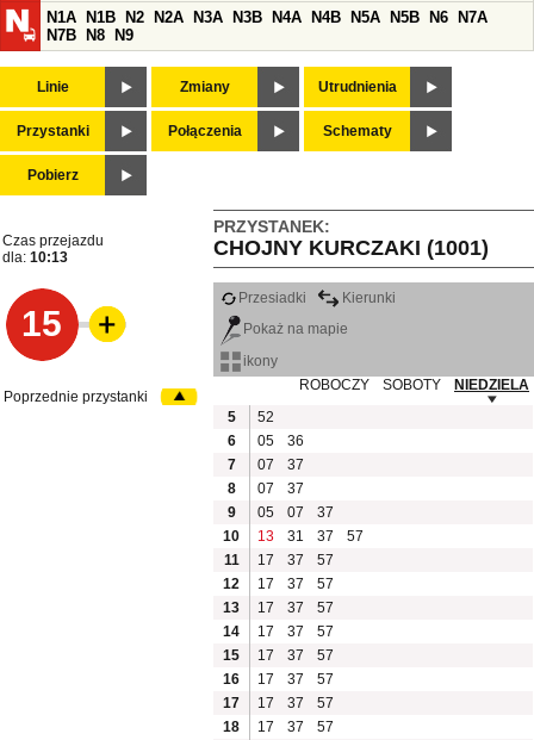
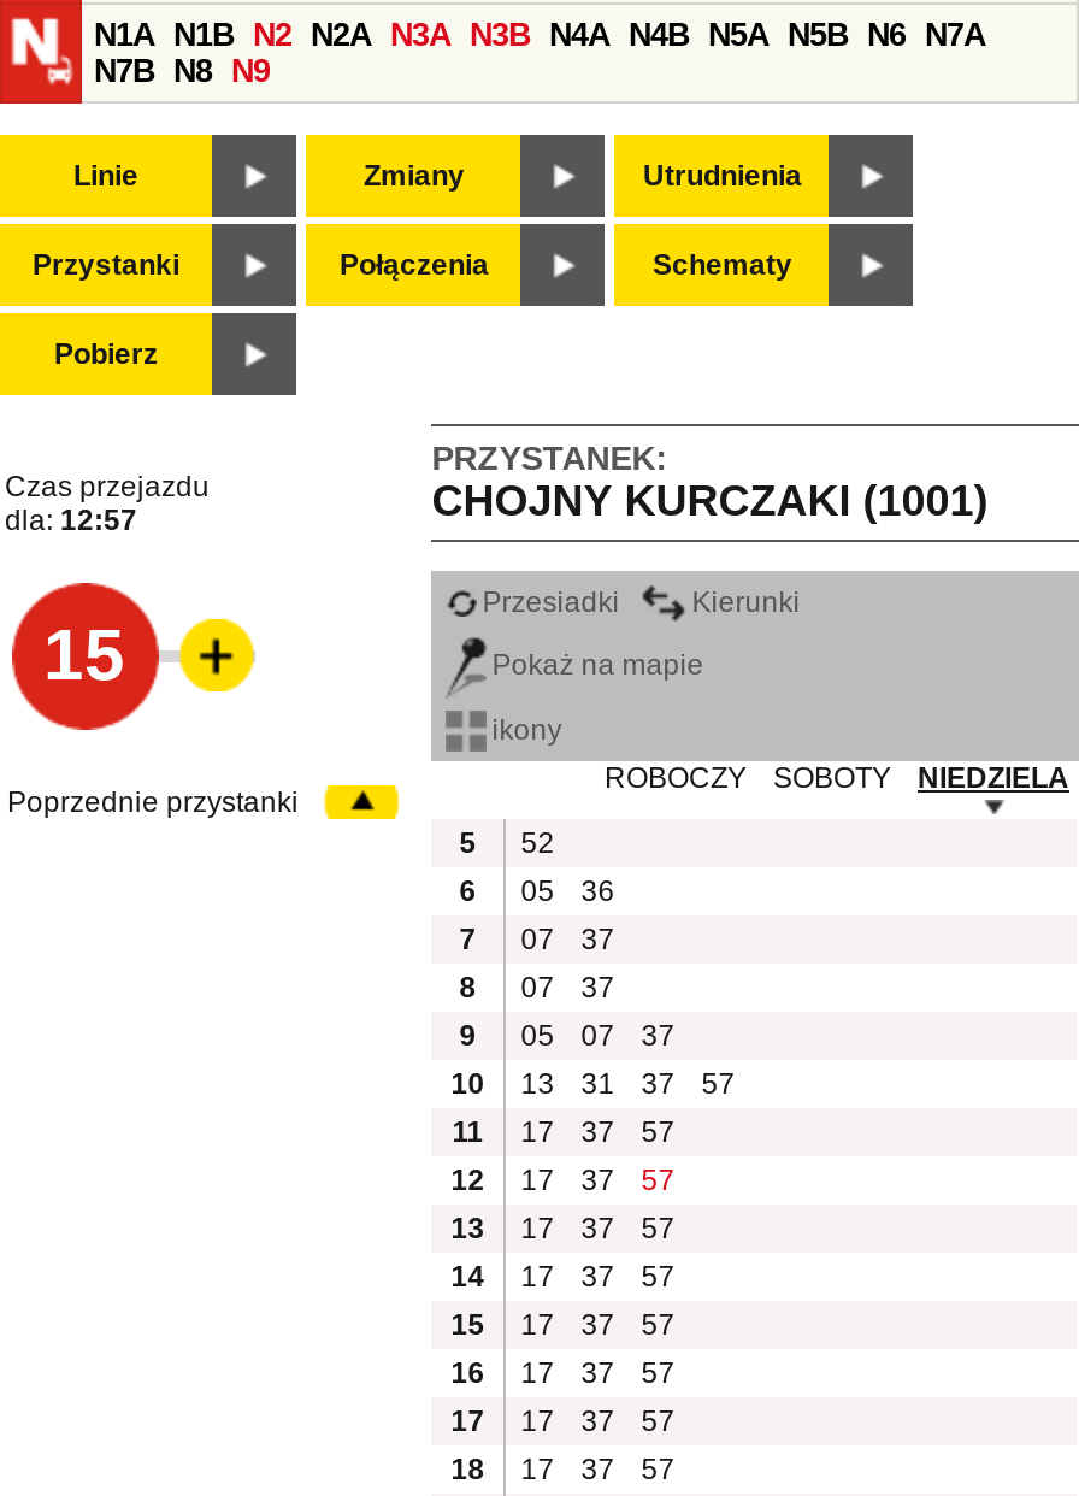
[2,249,68,266] dla: 10:13 -> [5,504,137,537] dla: 12:57

